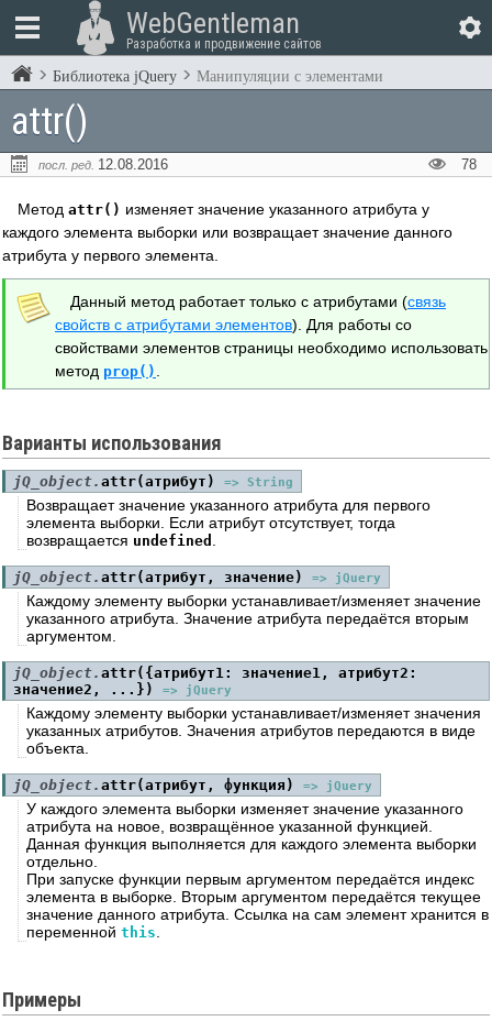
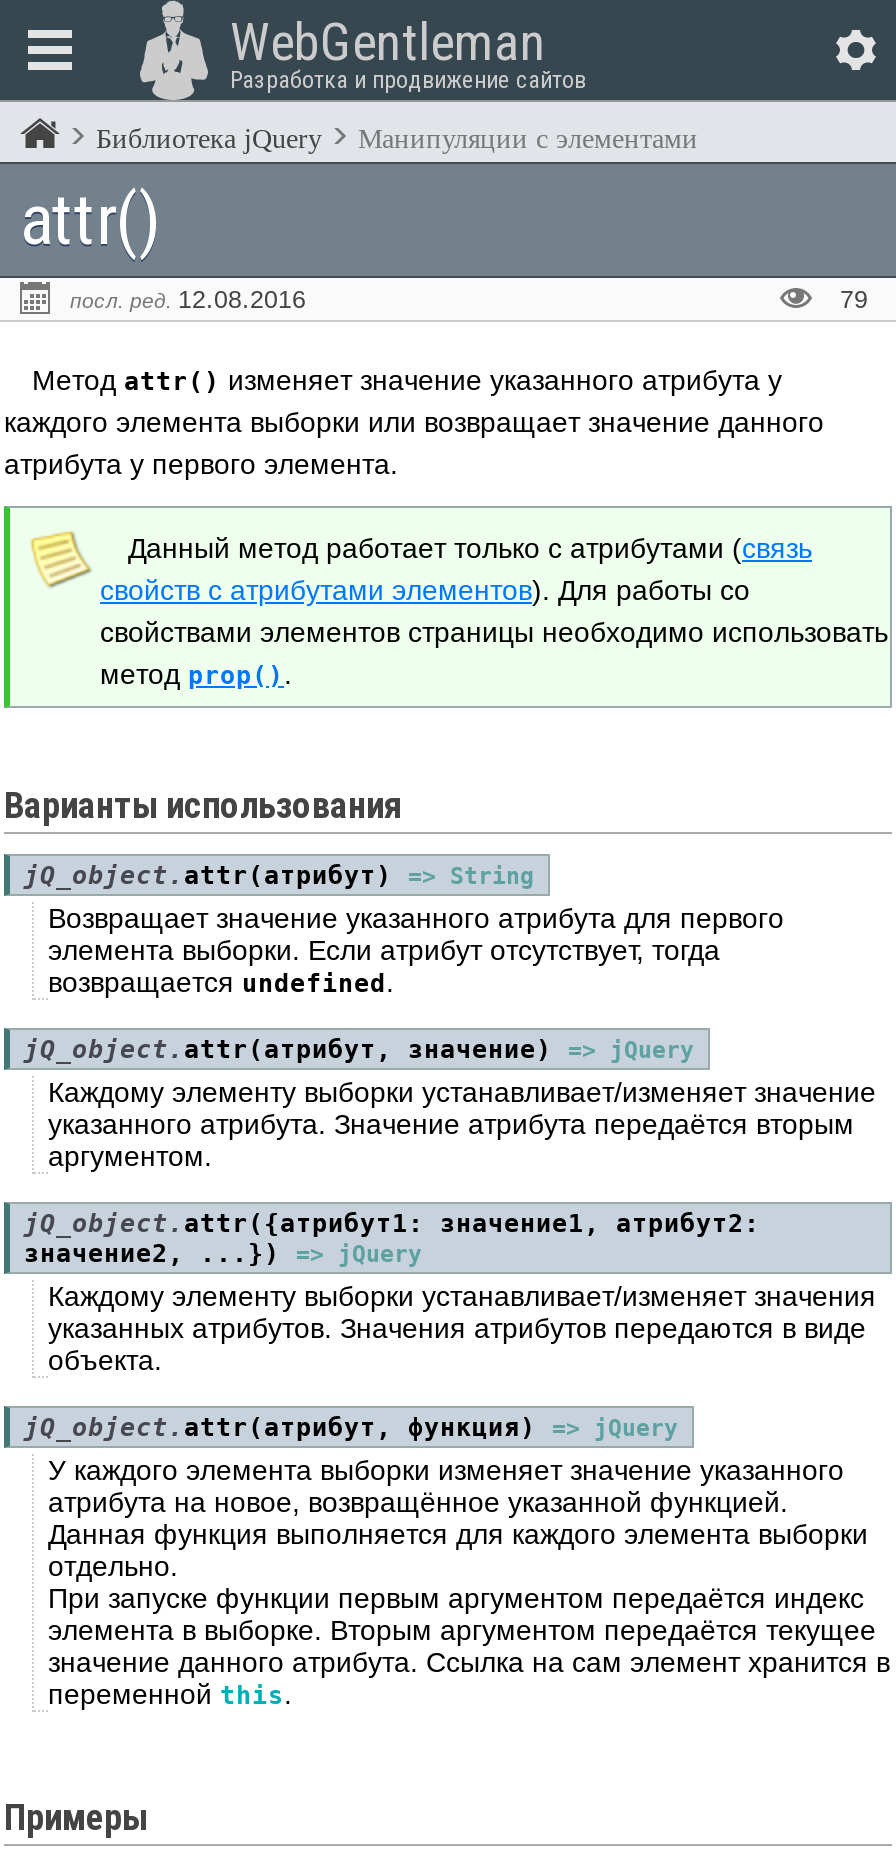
[461,157,477,172] 78 -> [840,285,868,313] 79

